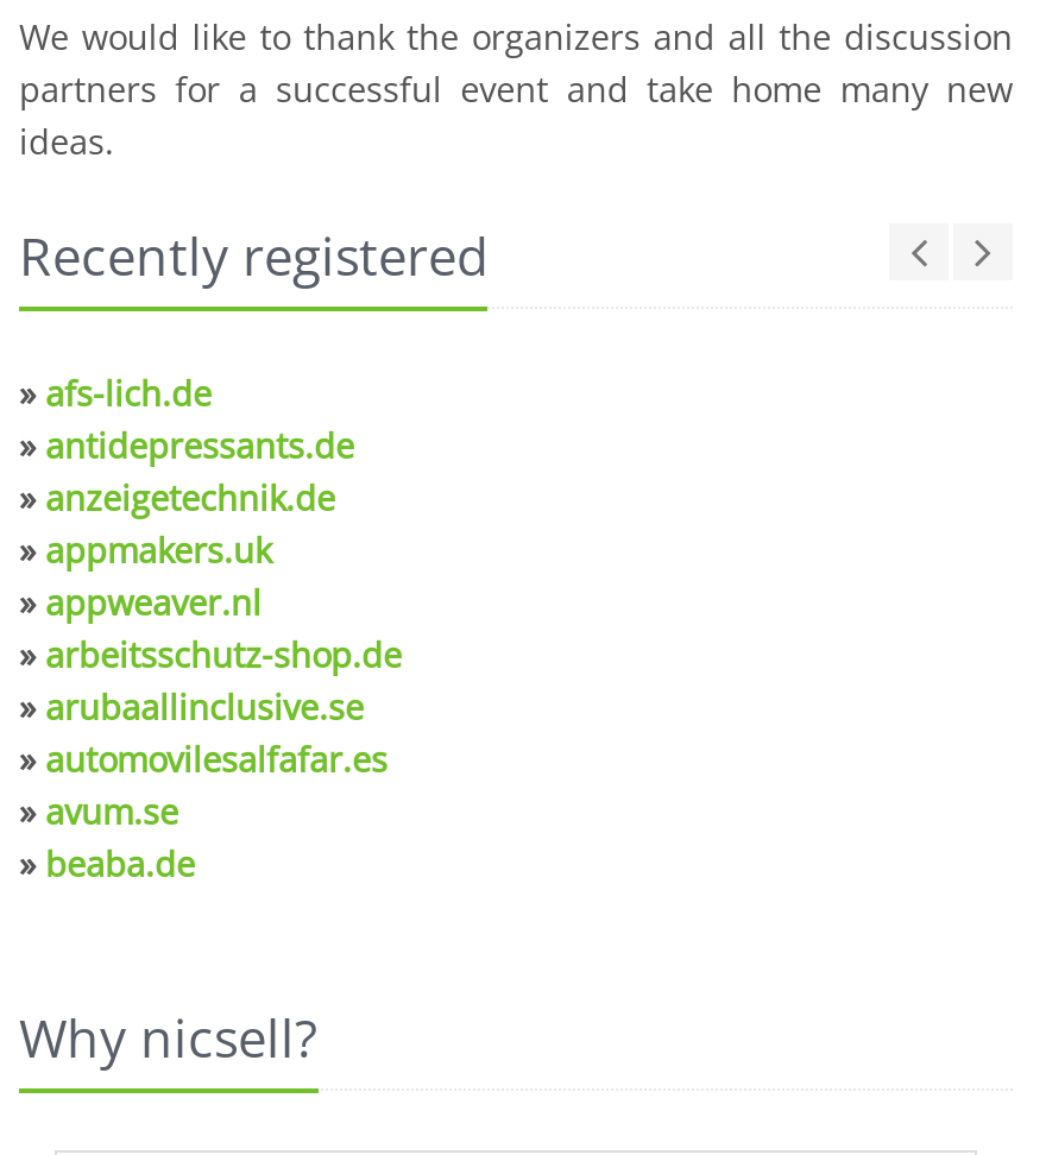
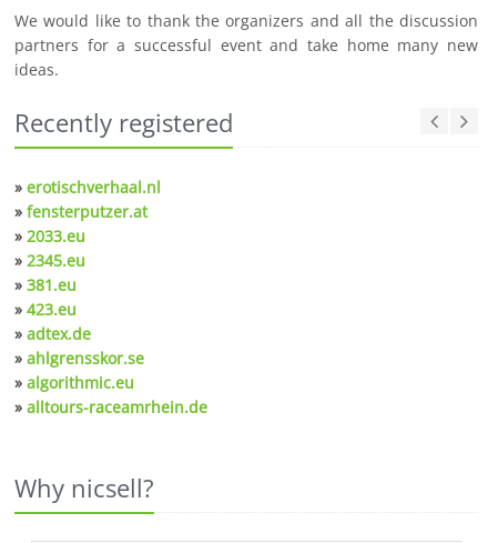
[19,371,402,887] » afs-lich.de | » antidepressants.de | » anzeigetechnik.de | » appmakers.uk | » appweaver.nl | » arbeitsschutz-shop.de | » arubaallinclusive.se | » automovilesalfafar.es | » avum.se | » beaba.de -> [14,177,207,418] » erotischverhaal.nl | » fensterputzer.at | » 2033.eu | » 2345.eu | » 381.eu | » 423.eu | » adtex.de | » ahlgrensskor.se | » algorithmic.eu | » alltours-raceamrhein.de

